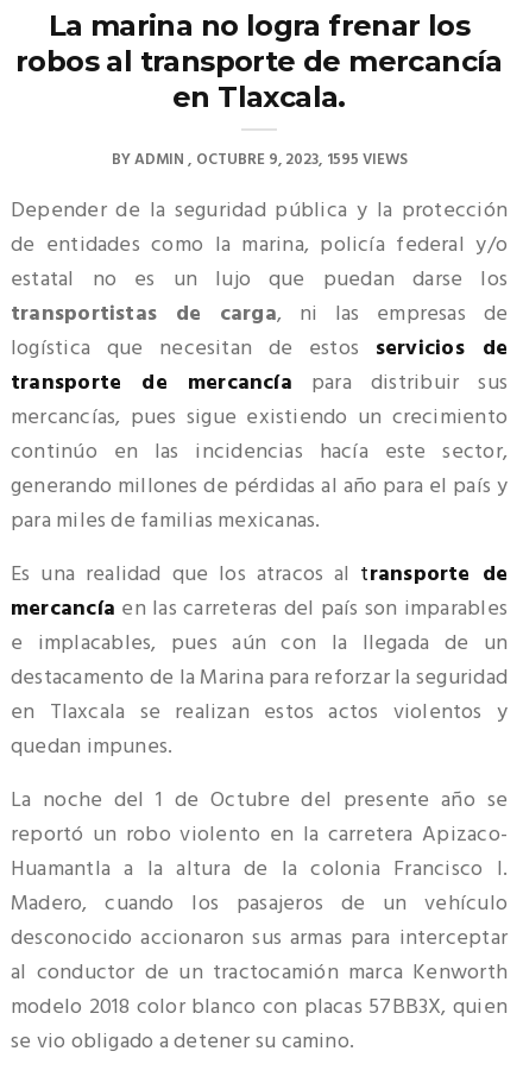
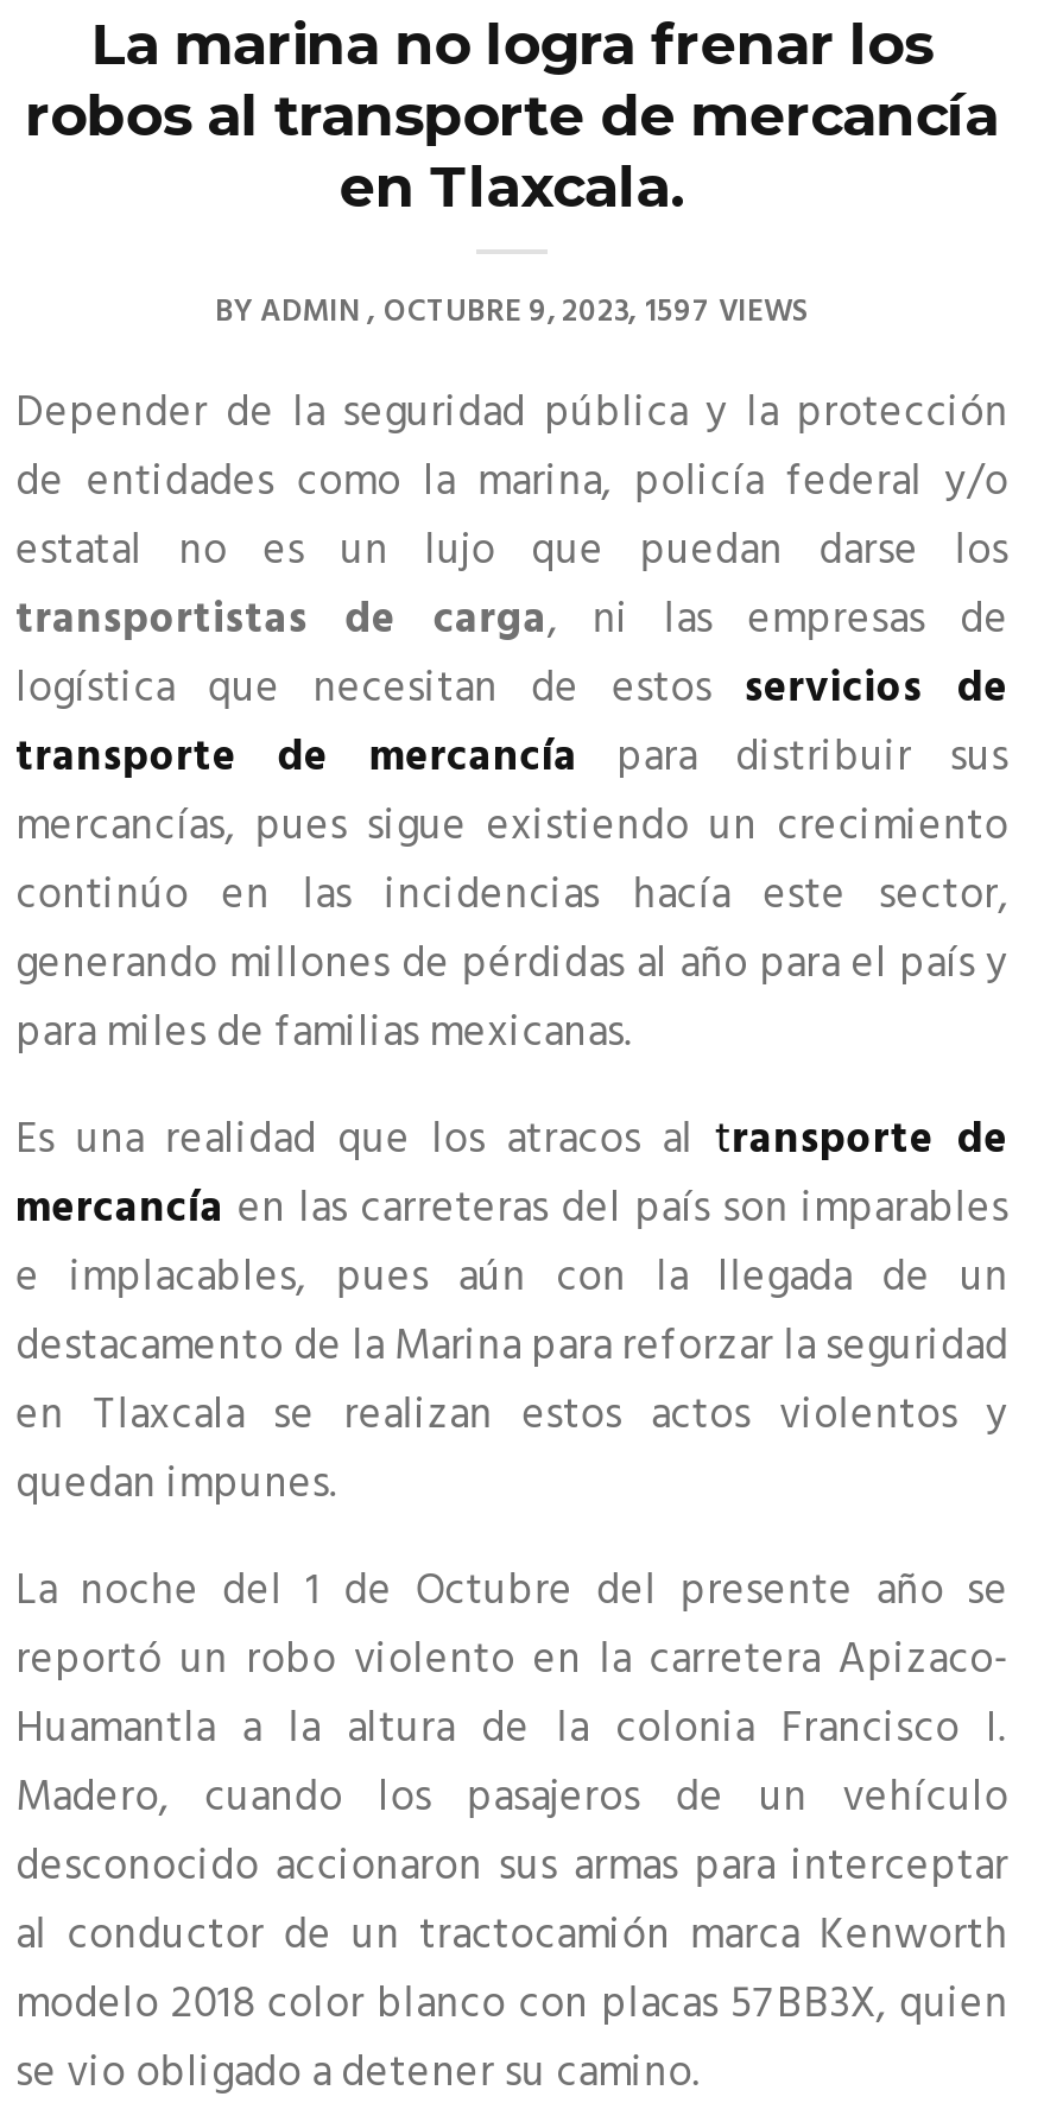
[111,147,407,172] BY ADMIN OCTUBRE 9, 2023 1595 VIEWS -> [215,289,809,339] BY ADMIN OCTUBRE 9, 2023 1597 VIEWS

